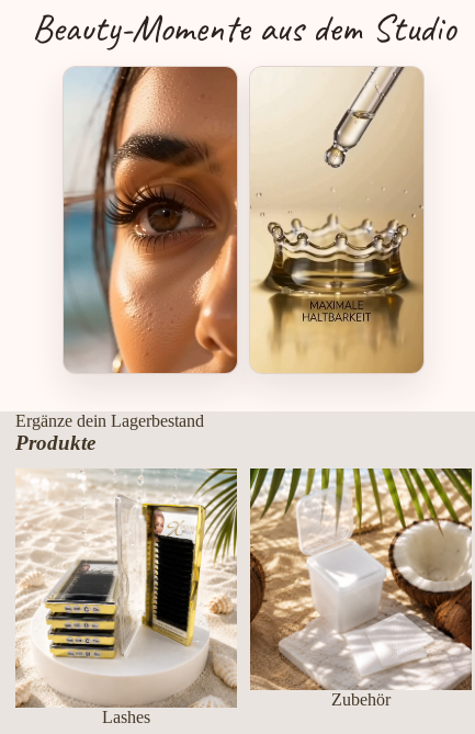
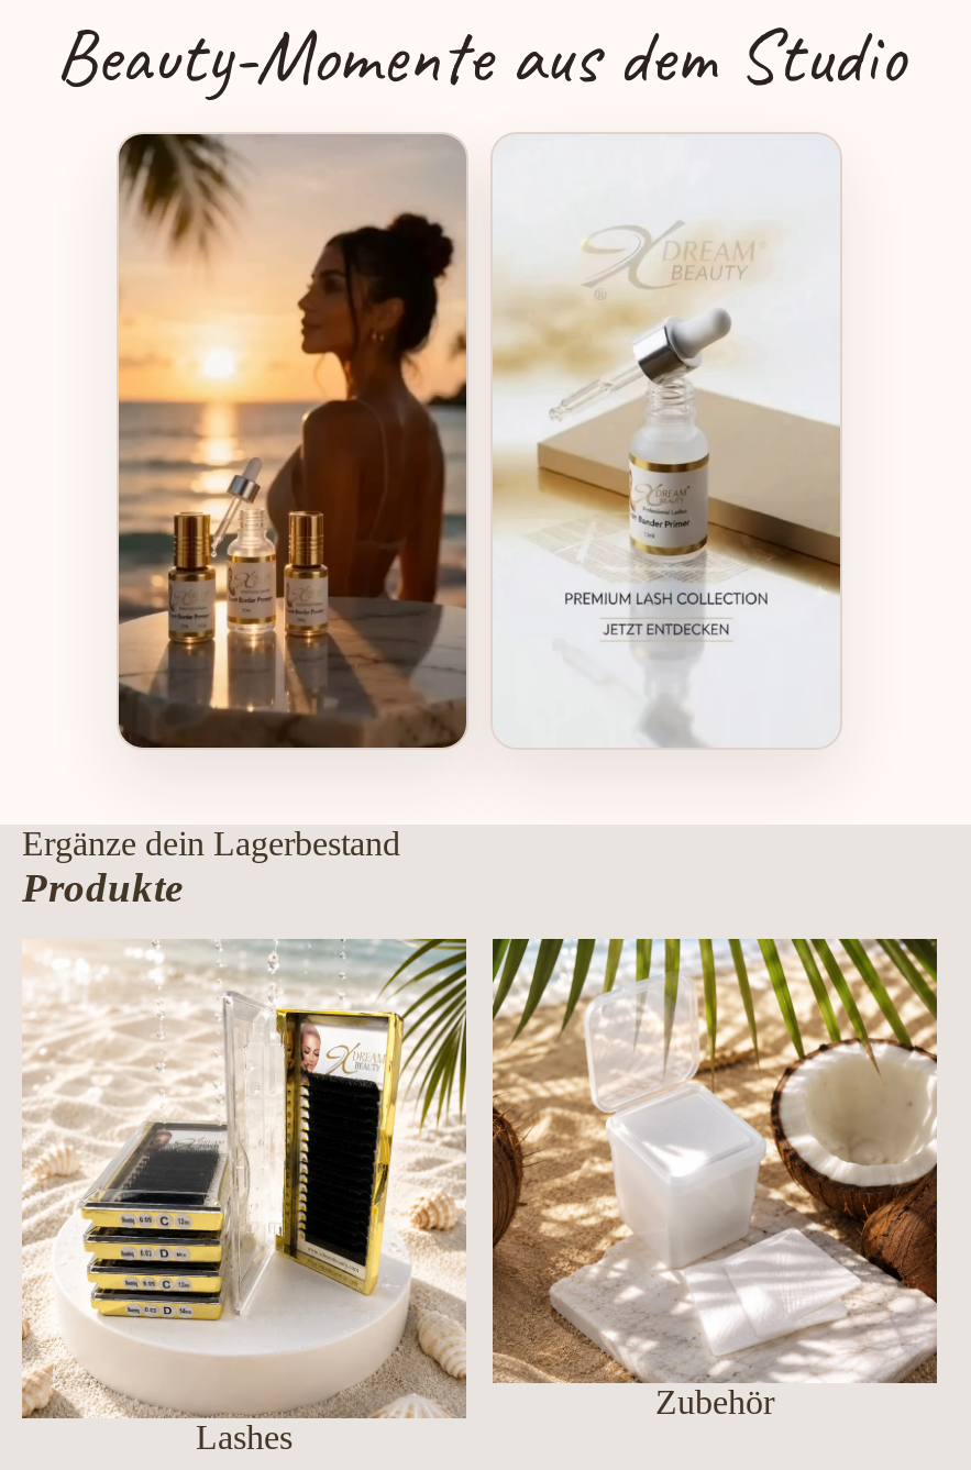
[64,67,238,374] [image] -> [117,132,468,750] [image]
[249,66,425,374] [image] -> [493,134,840,748] [image]

